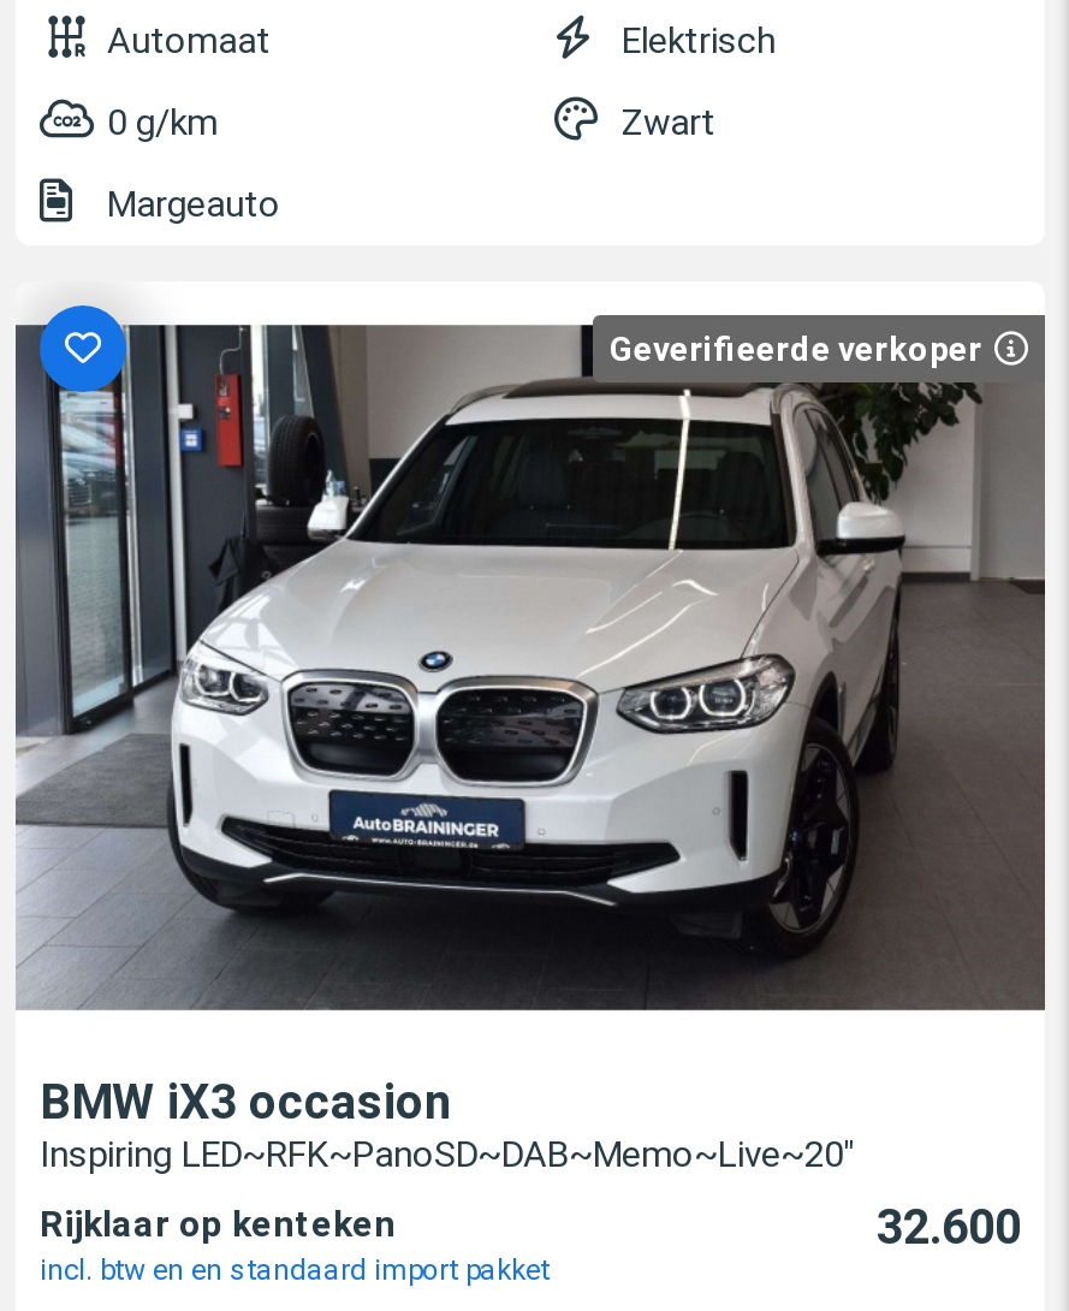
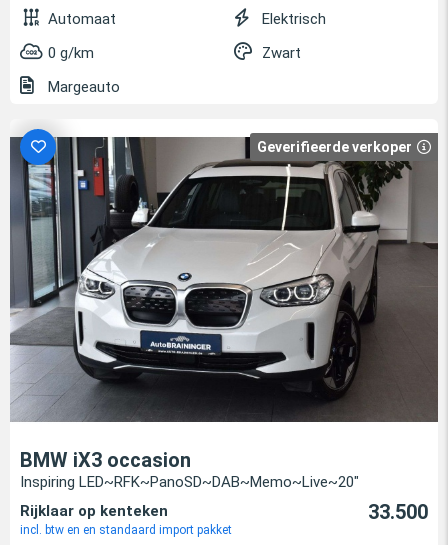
[877,1197,1021,1254] 32.600 -> [368,499,428,523] 33.500

